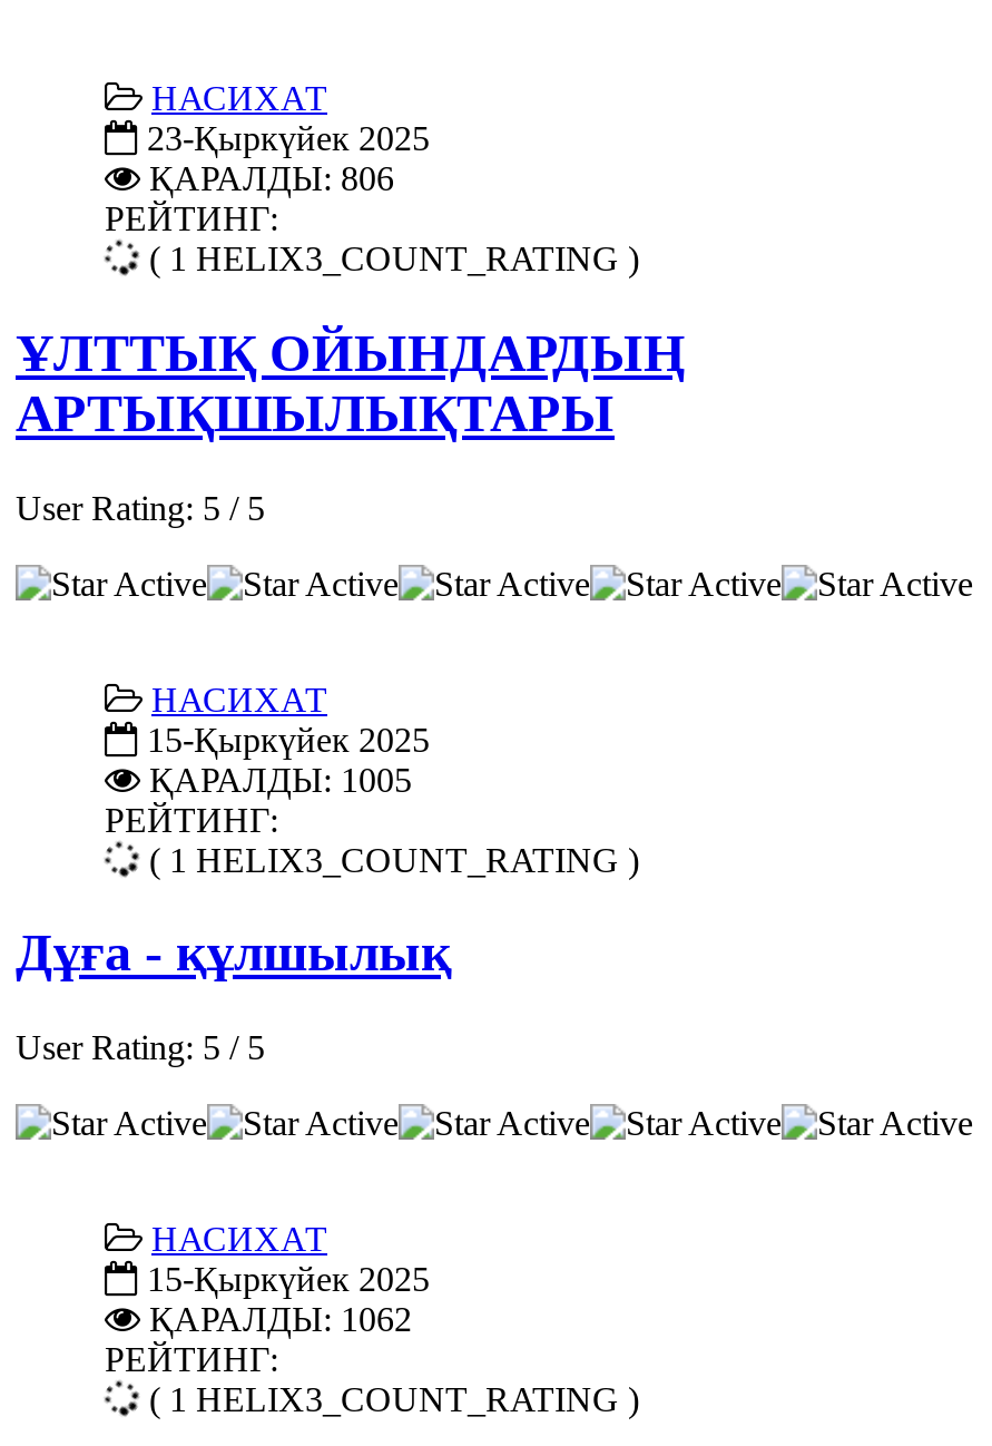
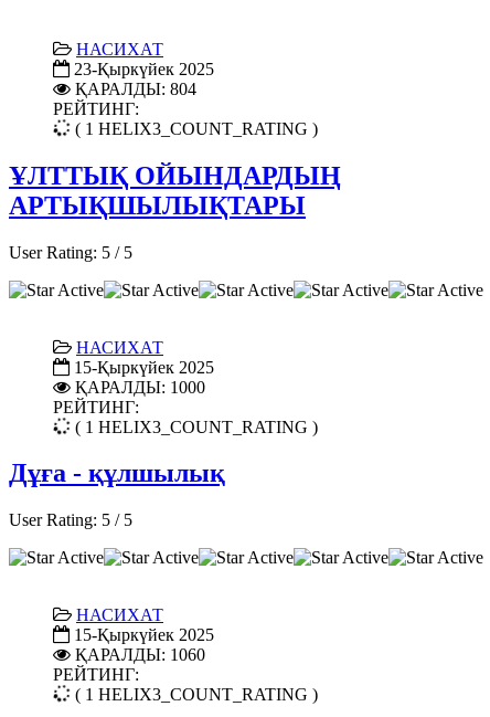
[149,159,394,197] ҚАРАЛДЫ: 806 -> [75,79,196,98] ҚАРАЛДЫ: 804
[149,760,412,798] ҚАРАЛДЫ: 1005 -> [75,377,205,396] ҚАРАЛДЫ: 1000
[149,1301,412,1339] ҚАРАЛДЫ: 1062 -> [75,646,205,664] ҚАРАЛДЫ: 1060

